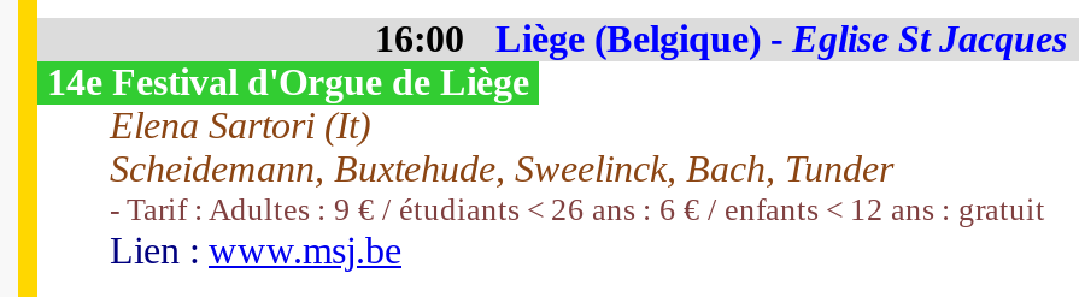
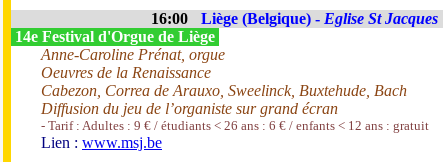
[110,105,893,189] Elena Sartori (It) | Scheidemann, Buxtehude, Sweelinck, Bach, Tunder -> [41,46,407,117] Anne-Caroline Prénat, orgue | Oeuvres de la Renaissance | Cabezon, Correa de Arauxo, Sweelinck, Buxtehude, Bach | Diffusion du jeu de l’organiste sur grand écran

